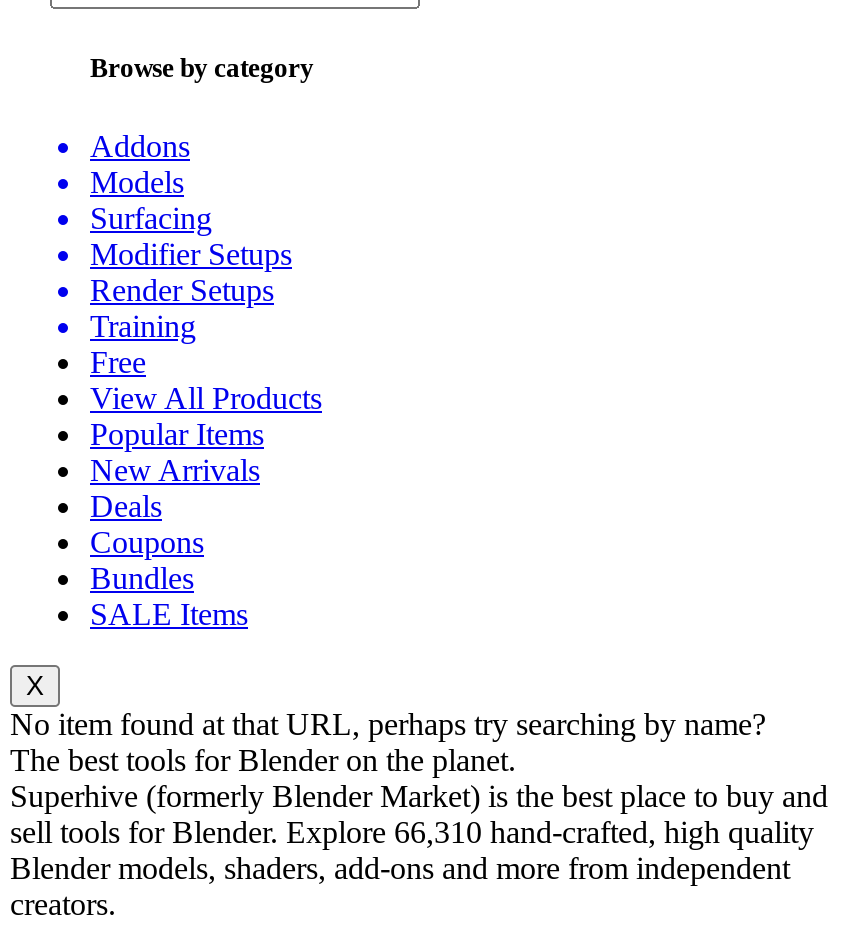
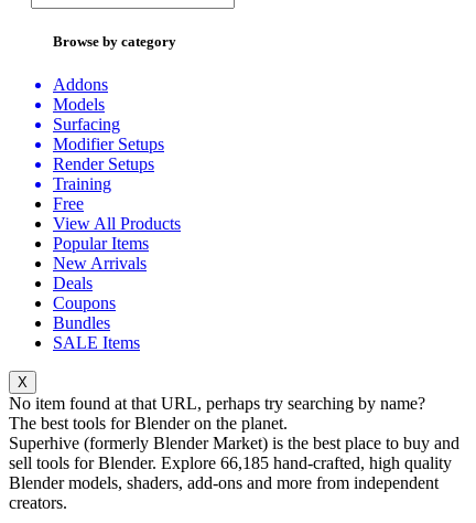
[10,816,814,850] sell tools for Blender. Explore 66,310 hand-crafted, high quality -> [9,454,452,473] sell tools for Blender. Explore 66,185 hand-crafted, high quality

